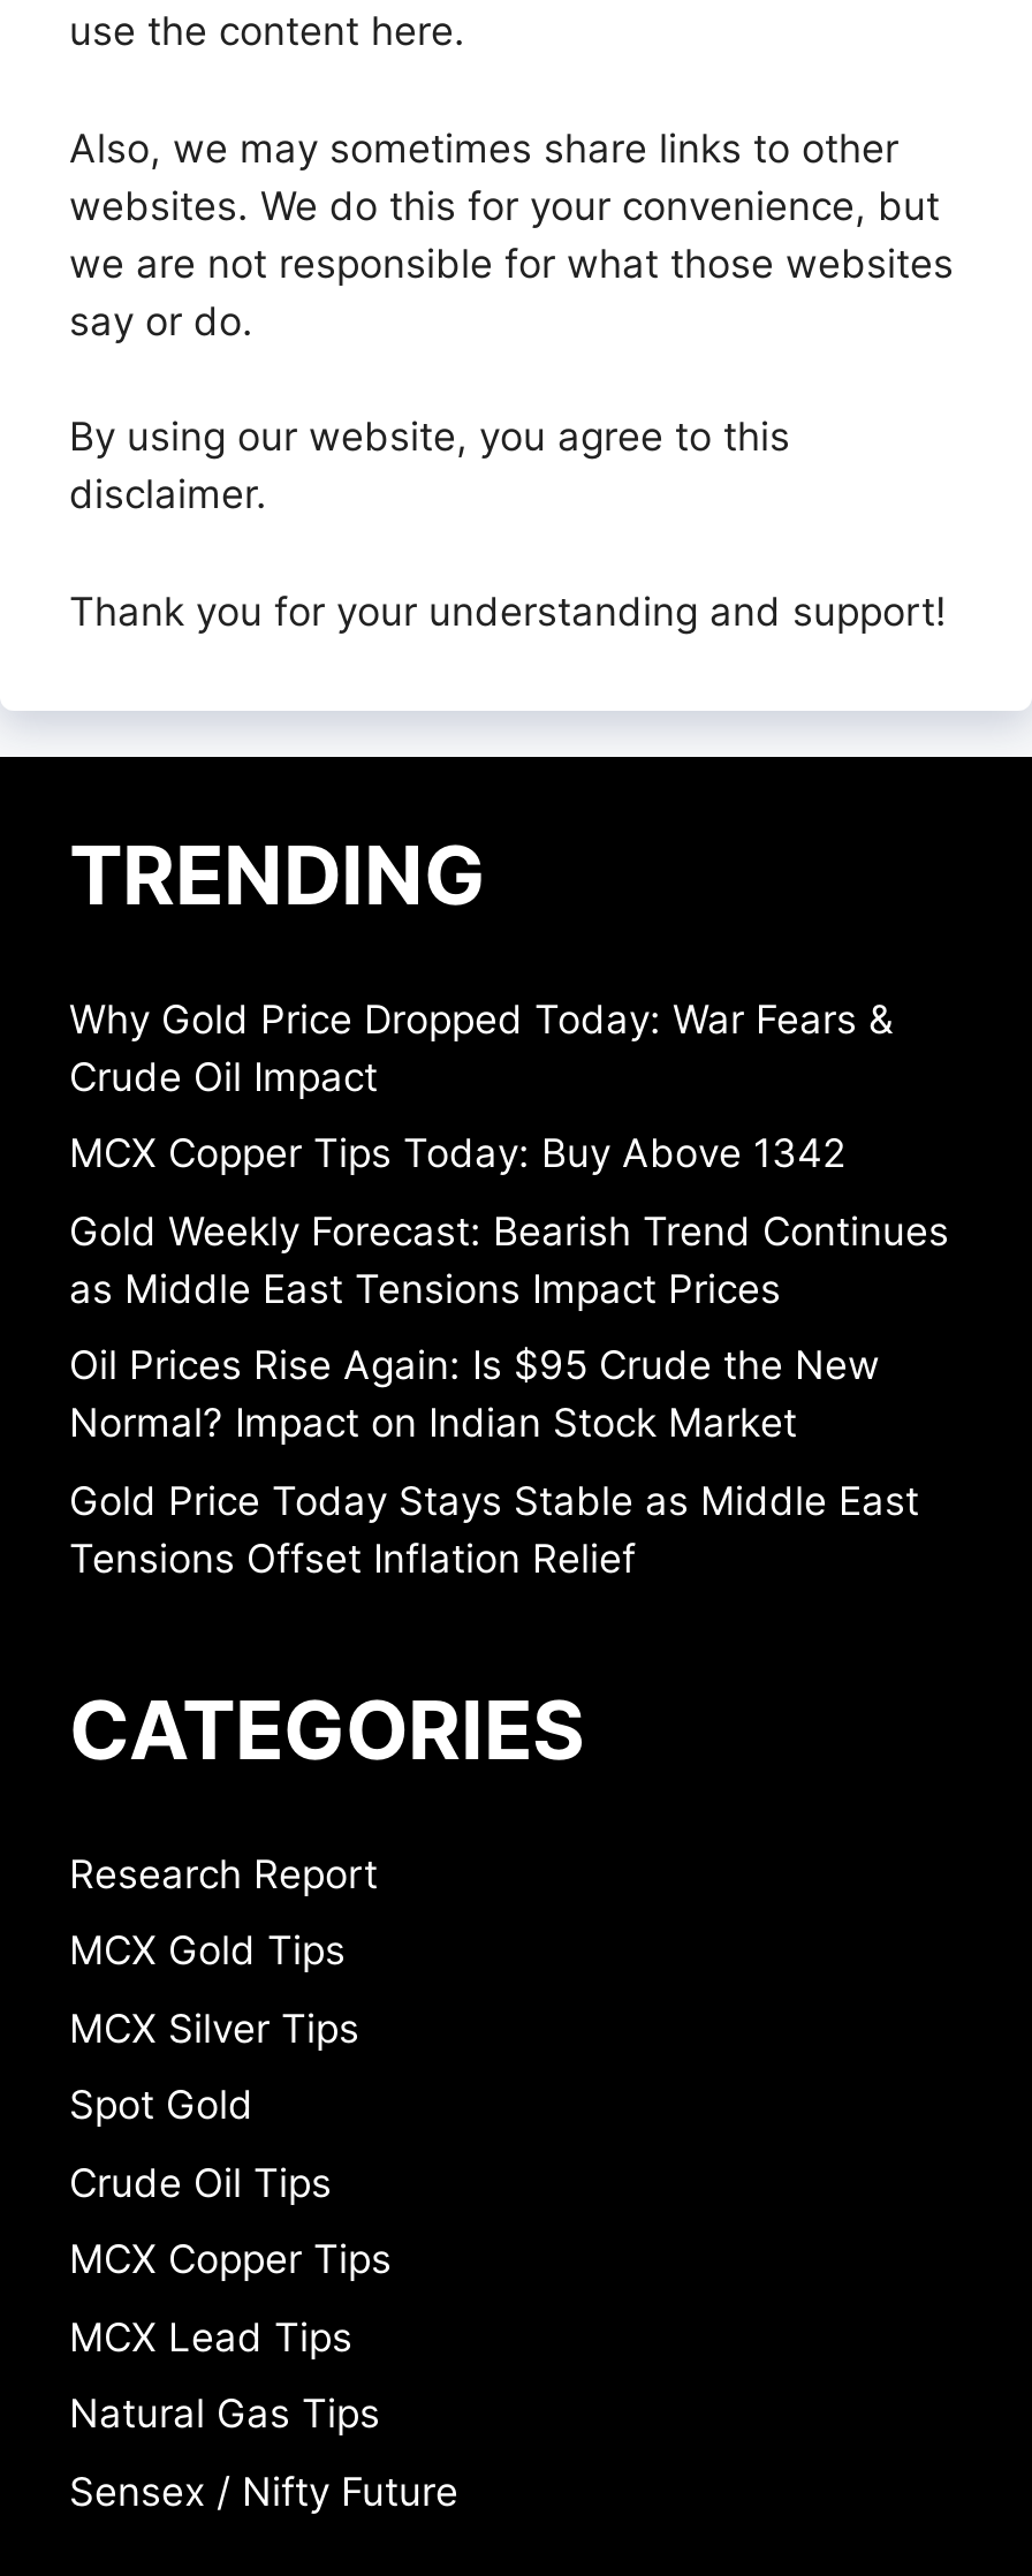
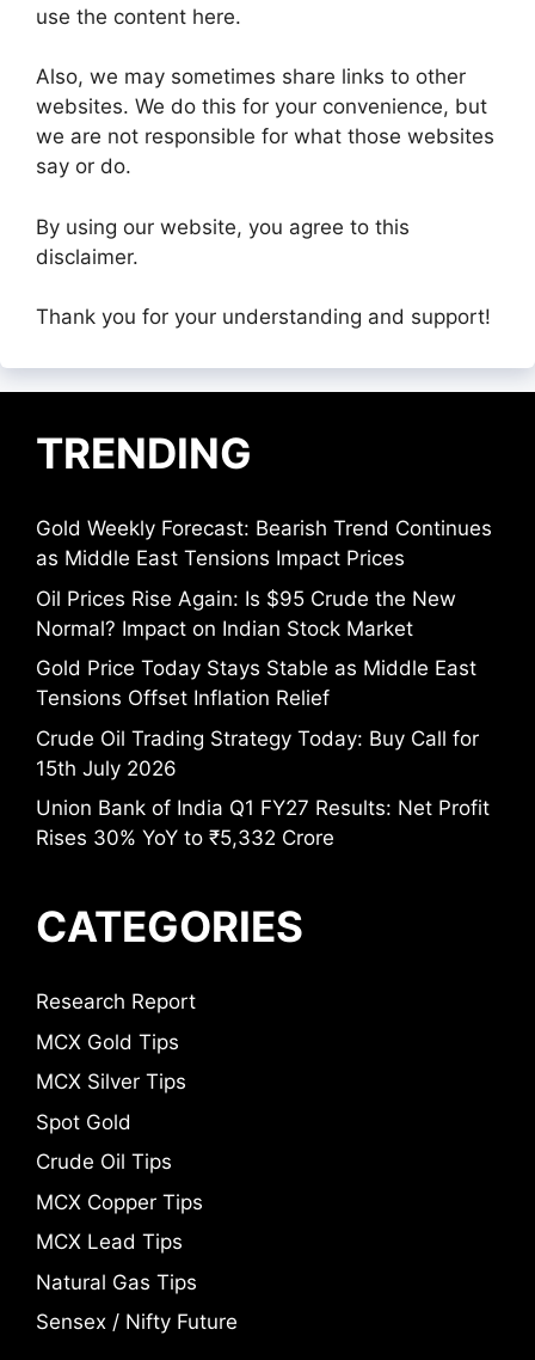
[69,996,894,1177] Why Gold Price Dropped Today: War Fears & | Crude Oil Impact | MCX Copper Tips Today: Buy Above 1342 -> none
moved [69,1208,949,1581] -> [36,517,492,710]: Gold Weekly Forecast: Bearish Trend Continues | as Middle East Tensions Impact Prices | Oil Prices Rise Again: Is $95 Crude the New | Normal? Impact on Indian Stock Market | Gold Price Today Stays Stable as Middle East | Tensions Offset Inflation Relief
none -> [36,726,490,850] Crude Oil Trading Strategy Today: Buy Call for | 15th July 2026 | Union Bank of India Q1 FY27 Results: Net Profit | Rises 30% YoY to ₹5,332 Crore

